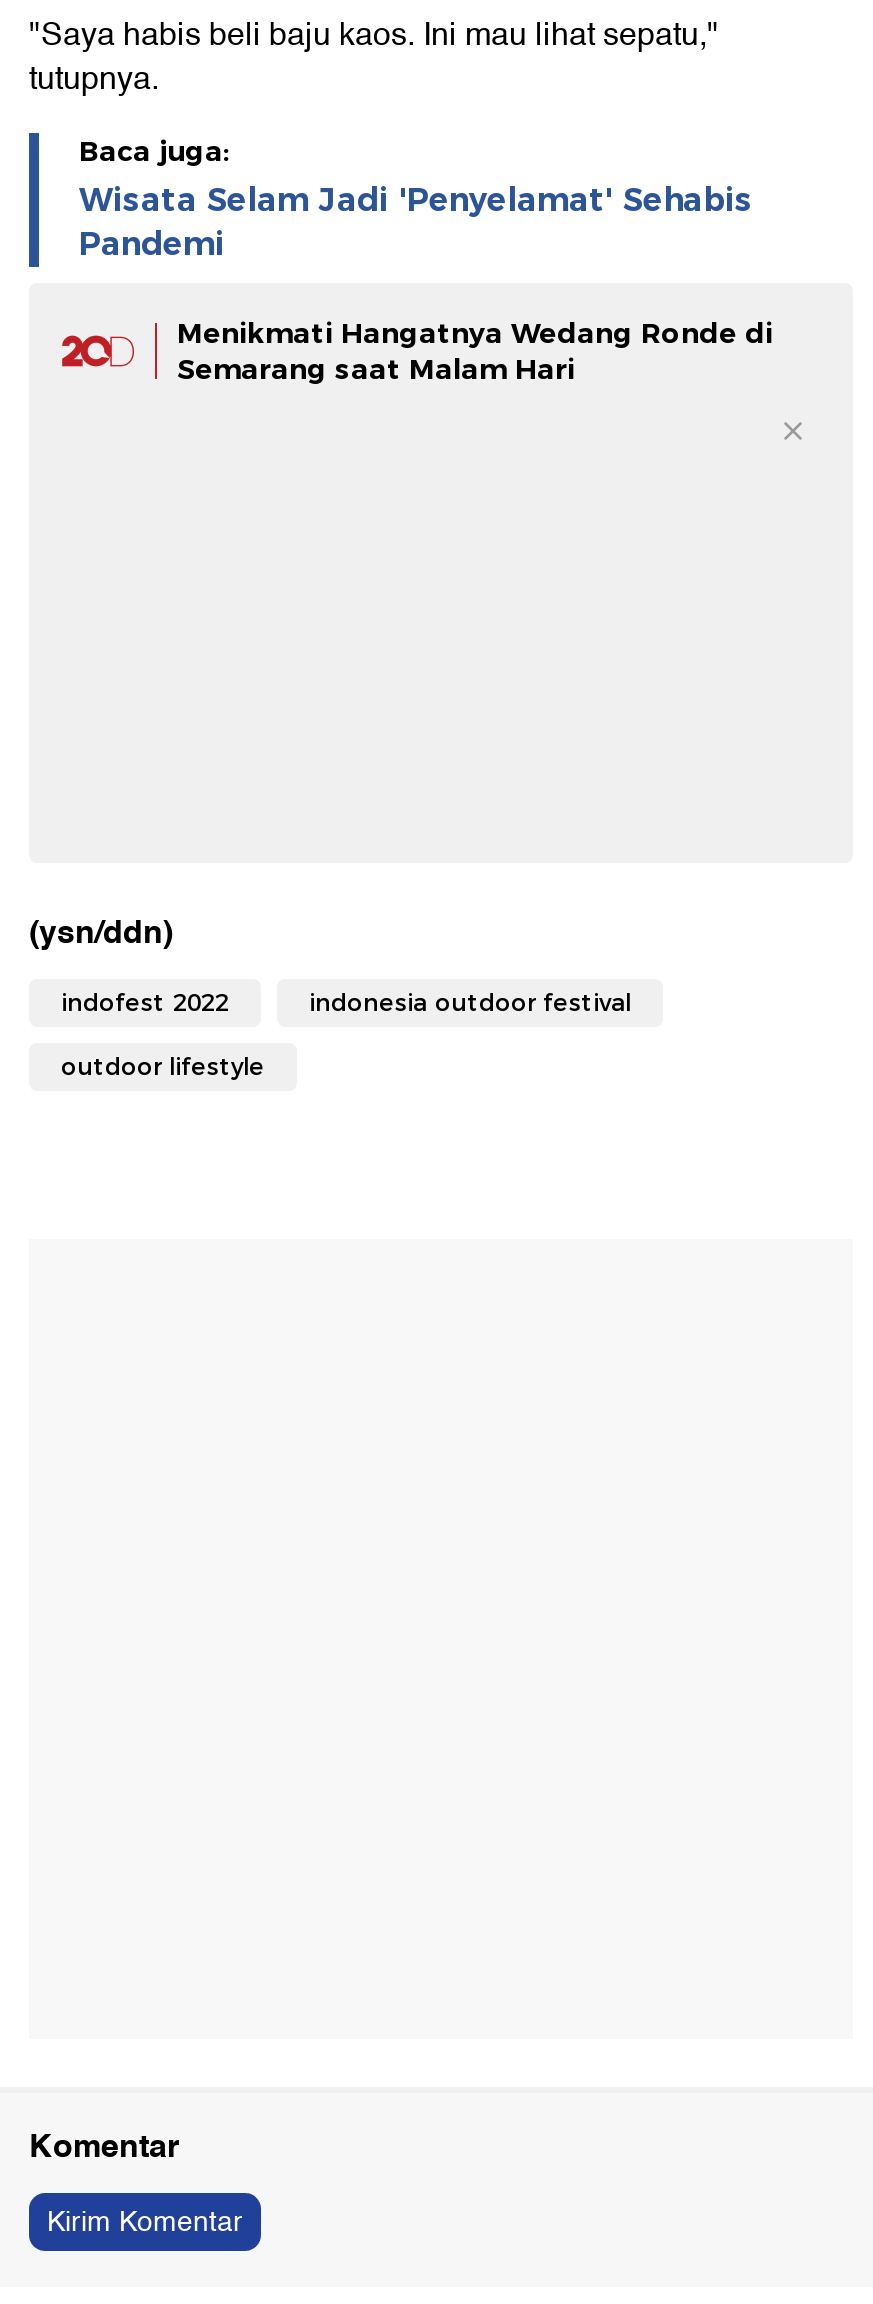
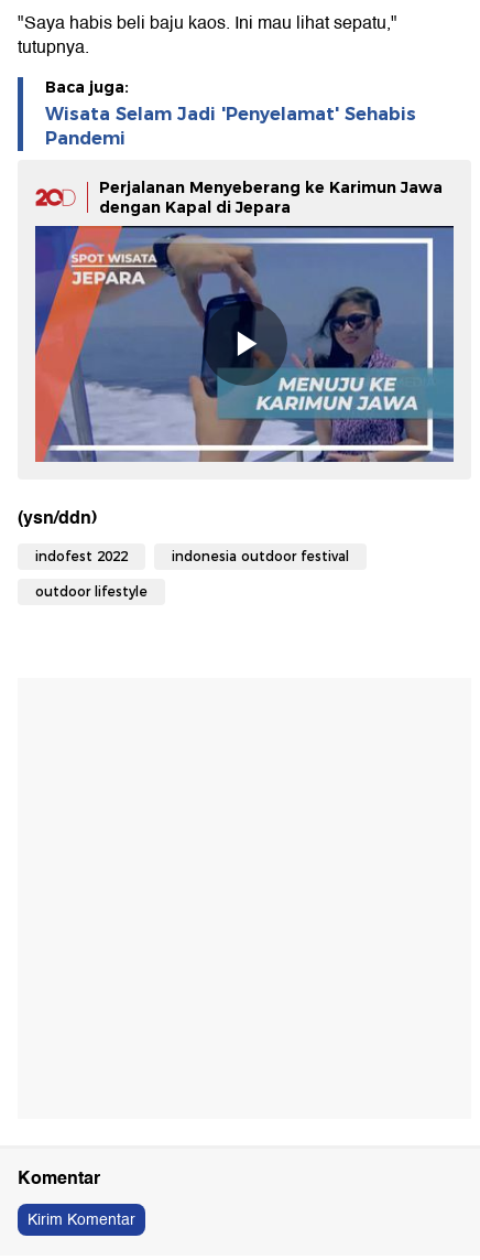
none -> [34,225,455,463] [image]
[177,316,773,388] Menikmati Hangatnya Wedang Ronde di | Semarang saat Malam Hari -> [99,178,443,218] Perjalanan Menyeberang ke Karimun Jawa | dengan Kapal di Jepara

